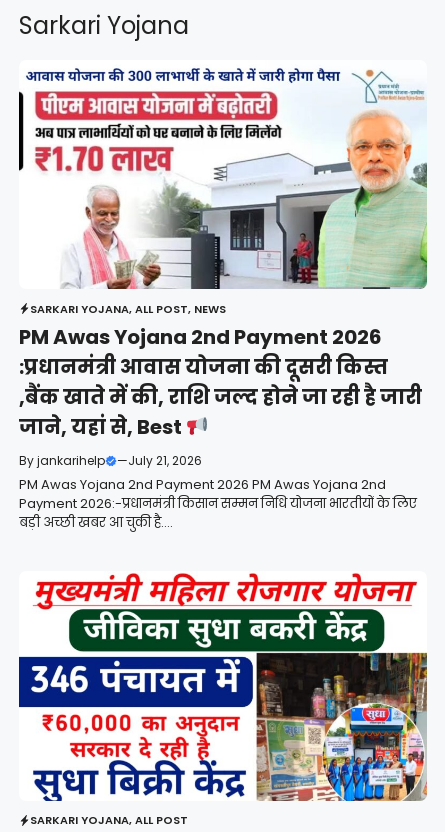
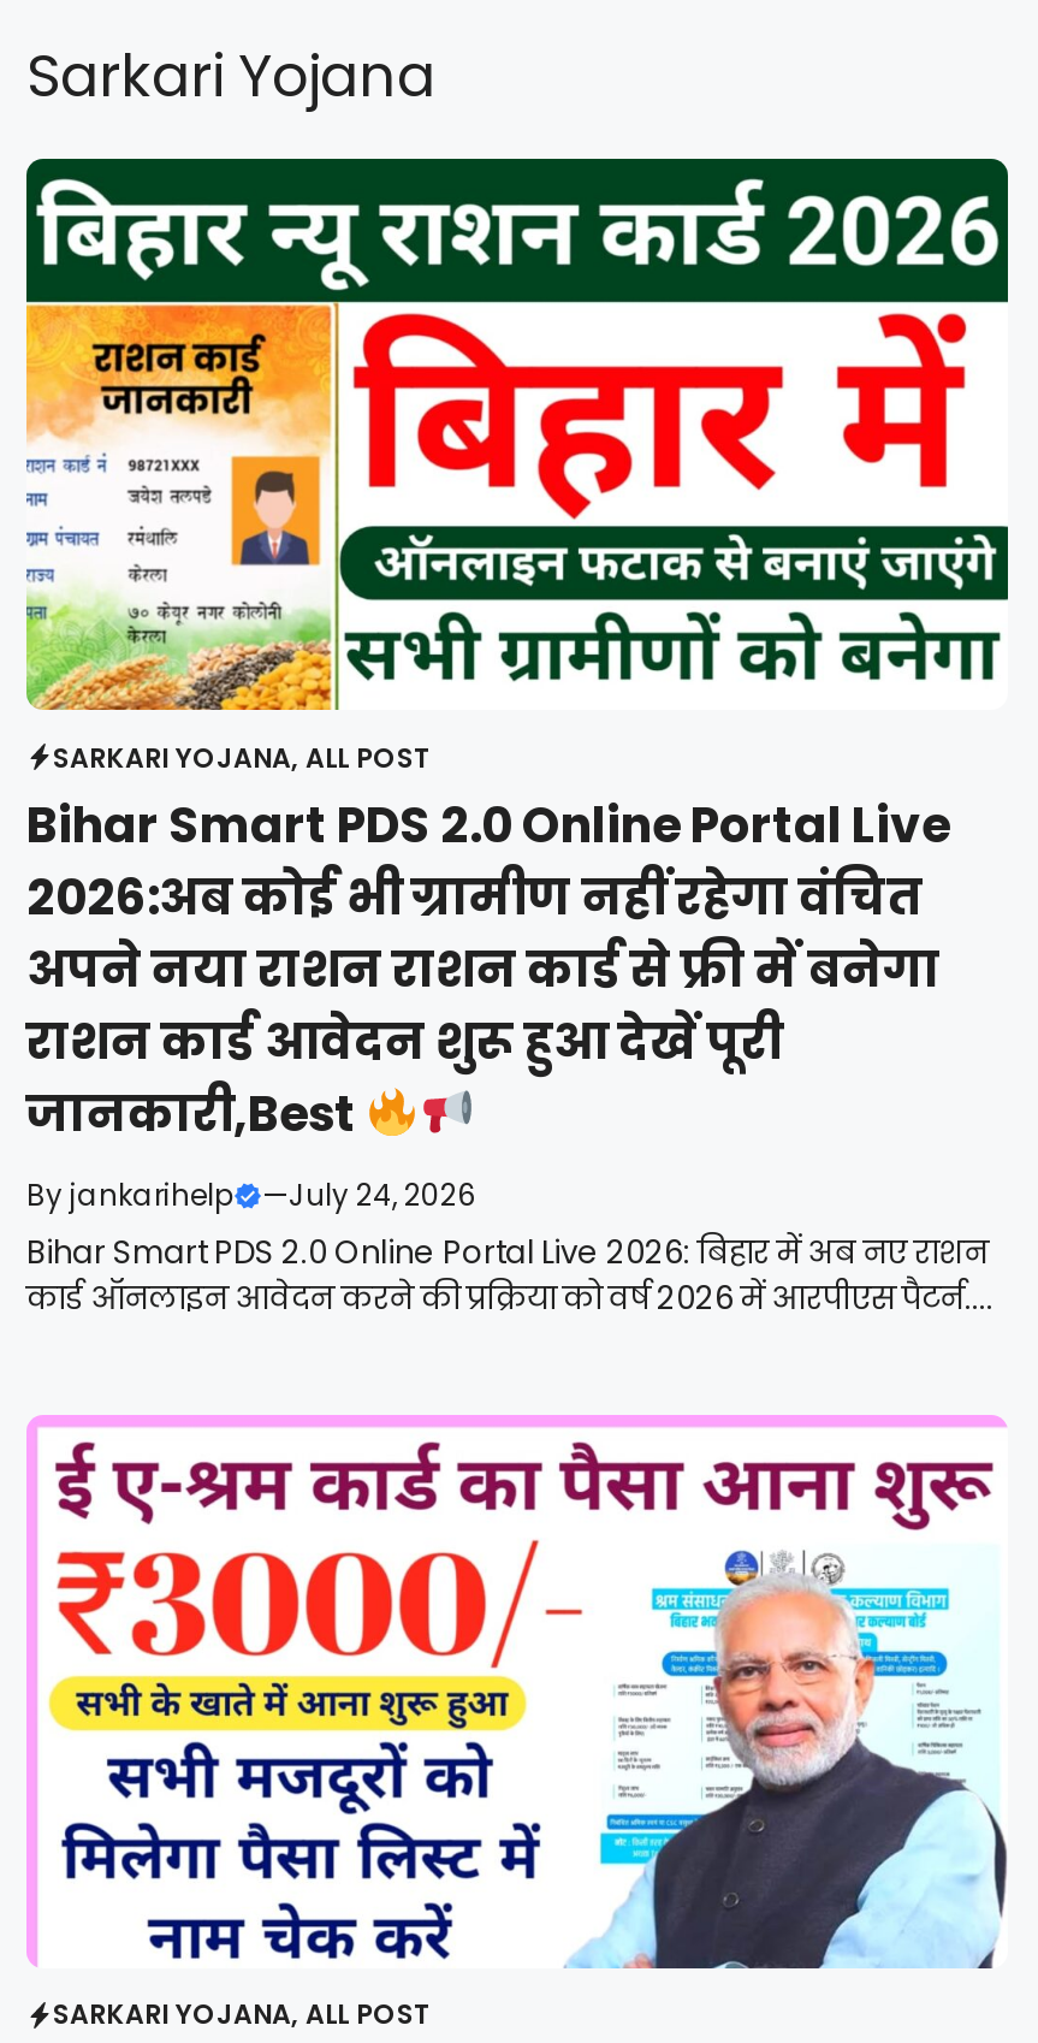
[18,60,428,441] [image] | SARKARI YOJANA, ALL POST, NEWS | PM Awas Yojana 2nd Payment 2026 | :प्रधानमंत्री आवास योजना की दूसरी किस्त | ,बैंक खाते में की, राशि जल्द होने जा रही है जारी | जाने, यहां से, Best -> [24,156,1010,1148] [image] | SARKARI YOJANA, ALL POST | Bihar Smart PDS 2.0 Online Portal Live | 2026:अब कोई भी ग्रामीण नहीं रहेगा वंचित | अपने नया राशन राशन कार्ड से फ्री में बनेगा | राशन कार्ड आवेदन शुरू हुआ देखें पूरी | जानकारी,Best
[19,452,417,532] —July 21, 2026 | PM Awas Yojana 2nd Payment 2026 PM Awas Yojana 2nd | Payment 2026:-प्रधानमंत्री किसान सम्मन निधि योजना भारतीयों के लिए | बड़ी अच्छी खबर आ चुकी है.... -> [26,1174,993,1321] —July 24, 2026 | Bihar Smart PDS 2.0 Online Portal Live 2026: बिहार में अब नए राशन | कार्ड ऑनलाइन आवेदन करने की प्रक्रिया को वर्ष 2026 में आरपीएस पैटर्न....
moved [19,452,105,469] -> [26,1174,233,1215]: By jankarihelp
[18,571,428,802] [image] -> [26,1415,1008,1971] [image]

